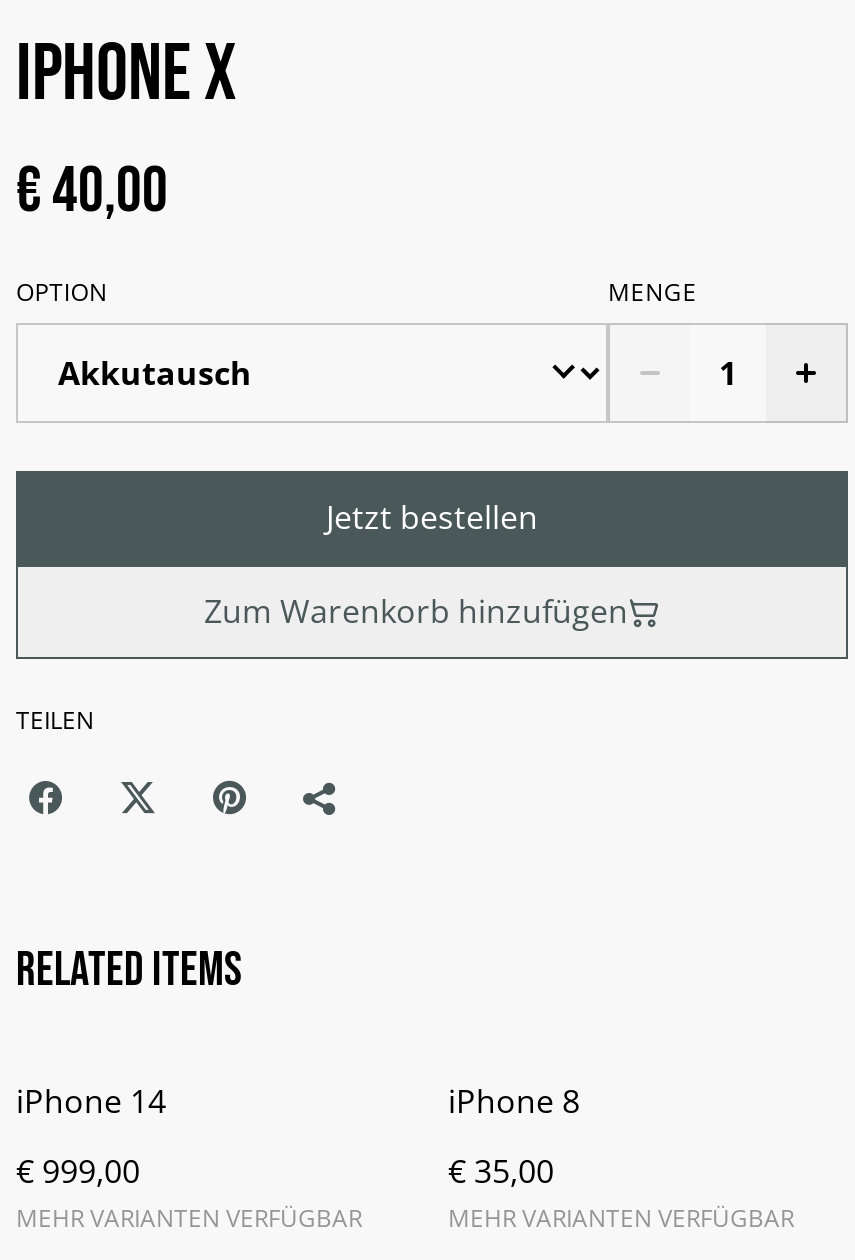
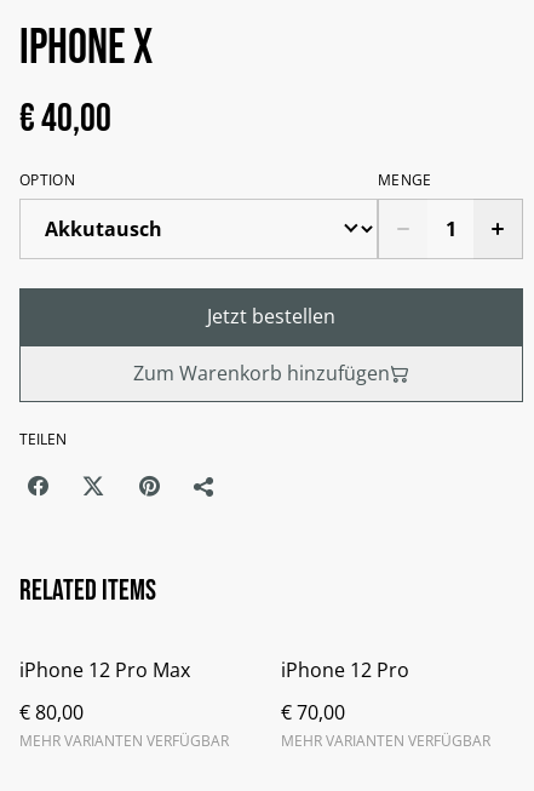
[16,1079,166,1123] iPhone 14 -> [19,657,190,683] iPhone 12 Pro Max
[448,1079,580,1123] iPhone 8 -> [281,657,409,683] iPhone 12 Pro
[16,1149,140,1193] € 999,00 -> [19,699,84,726] € 80,00
[448,1149,554,1193] € 35,00 -> [281,699,345,726] € 70,00

